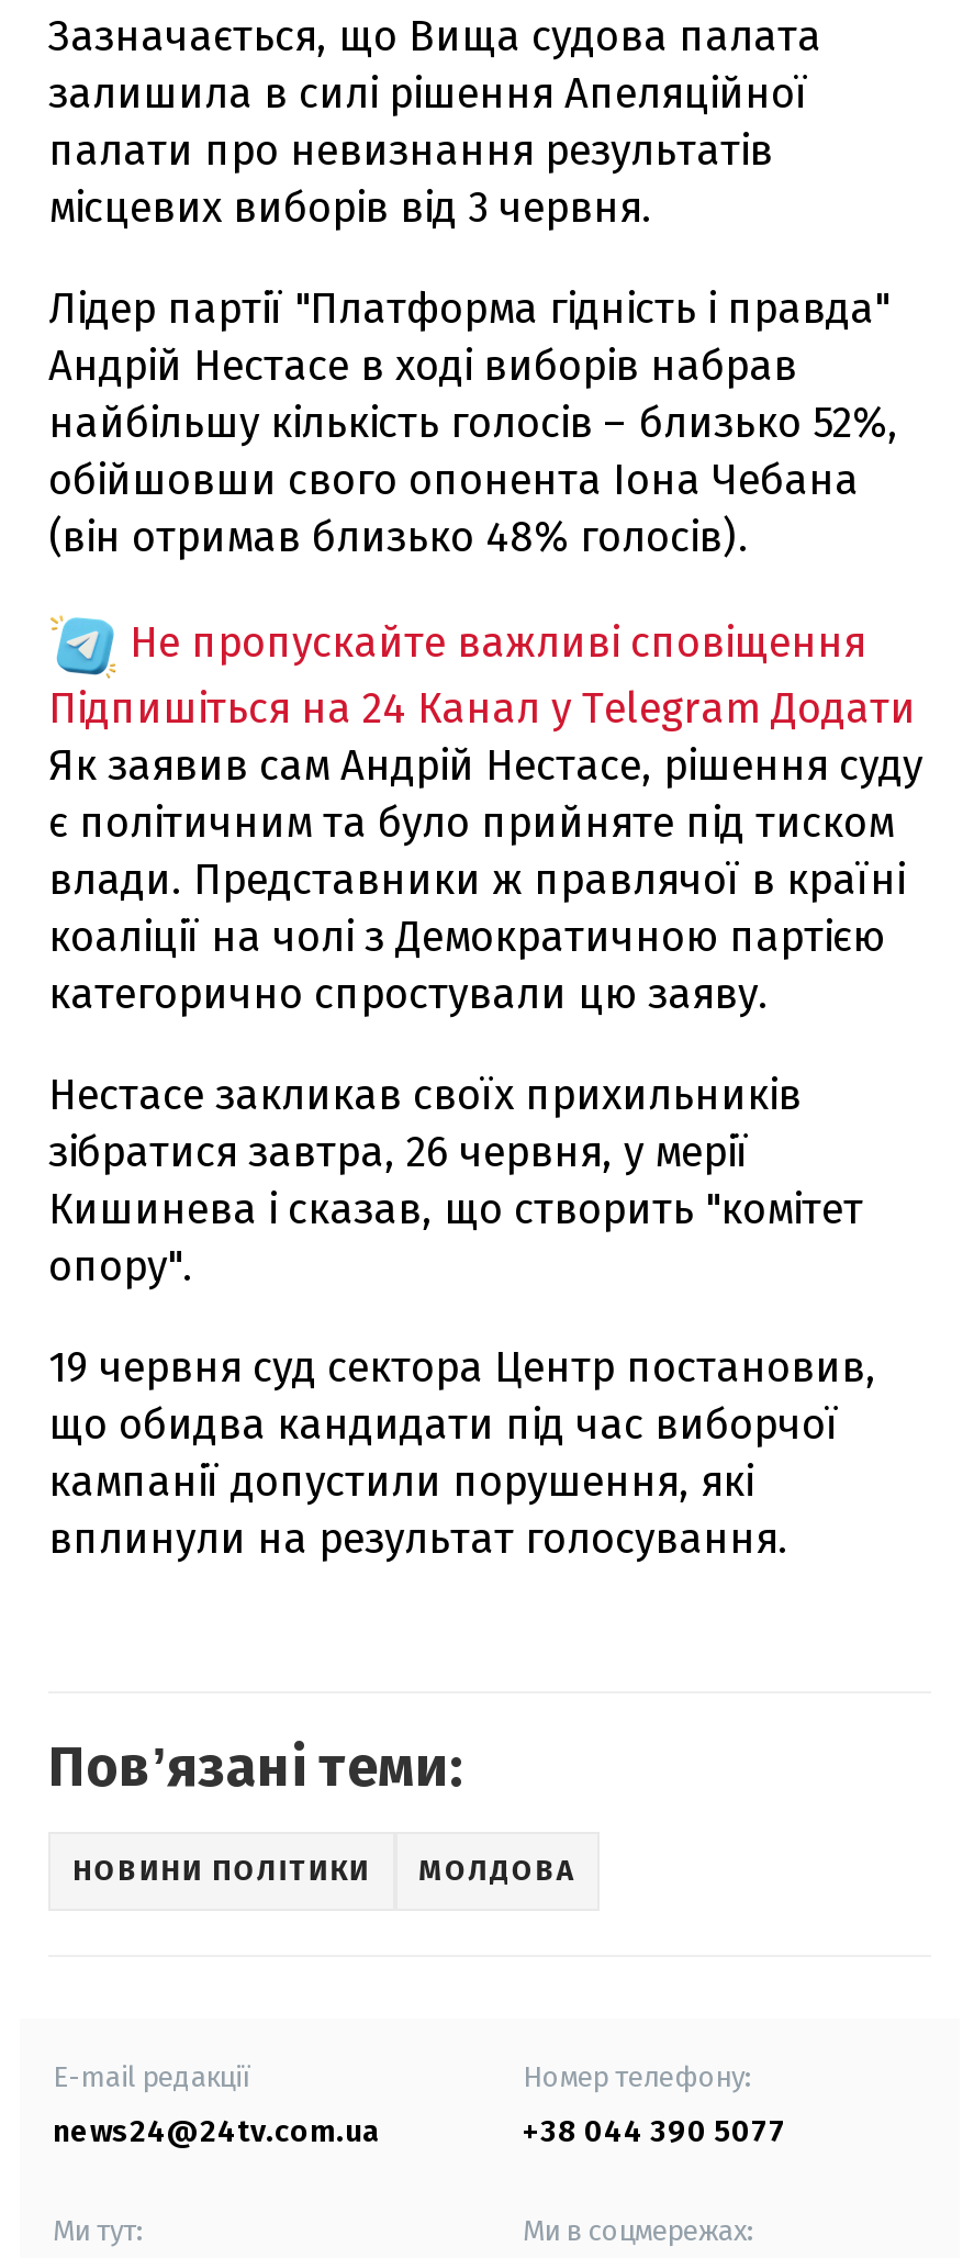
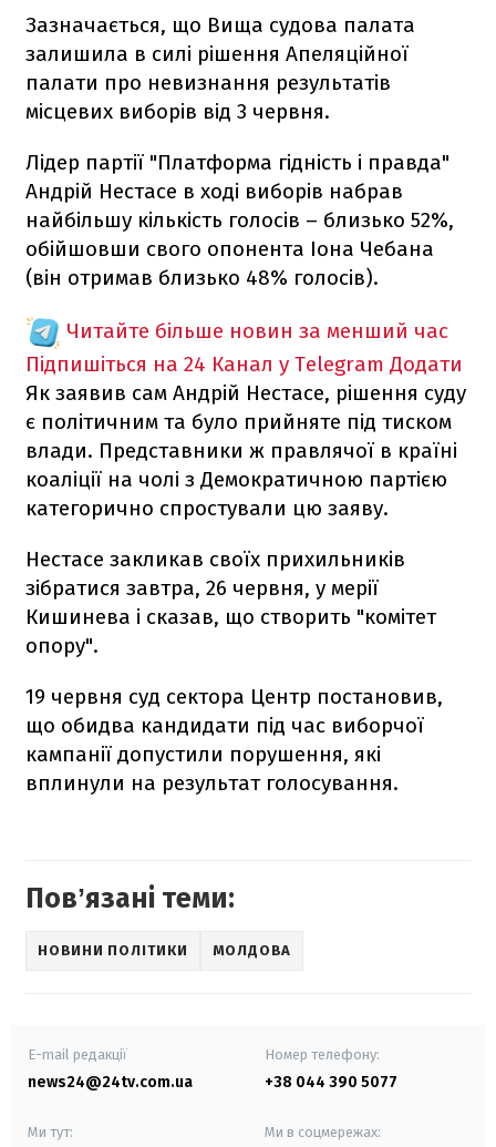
[130,616,865,667] Не пропускайте важливі сповіщення -> [66,318,448,343] Читайте більше новин за менший час

